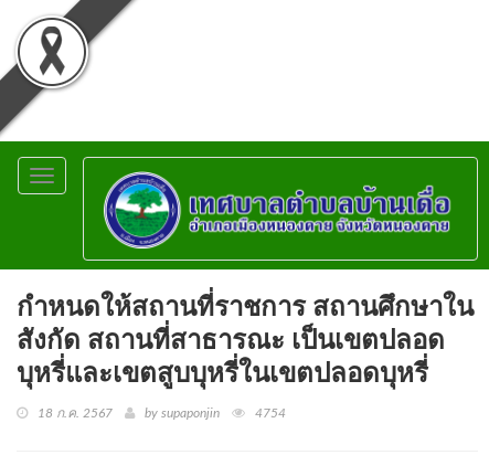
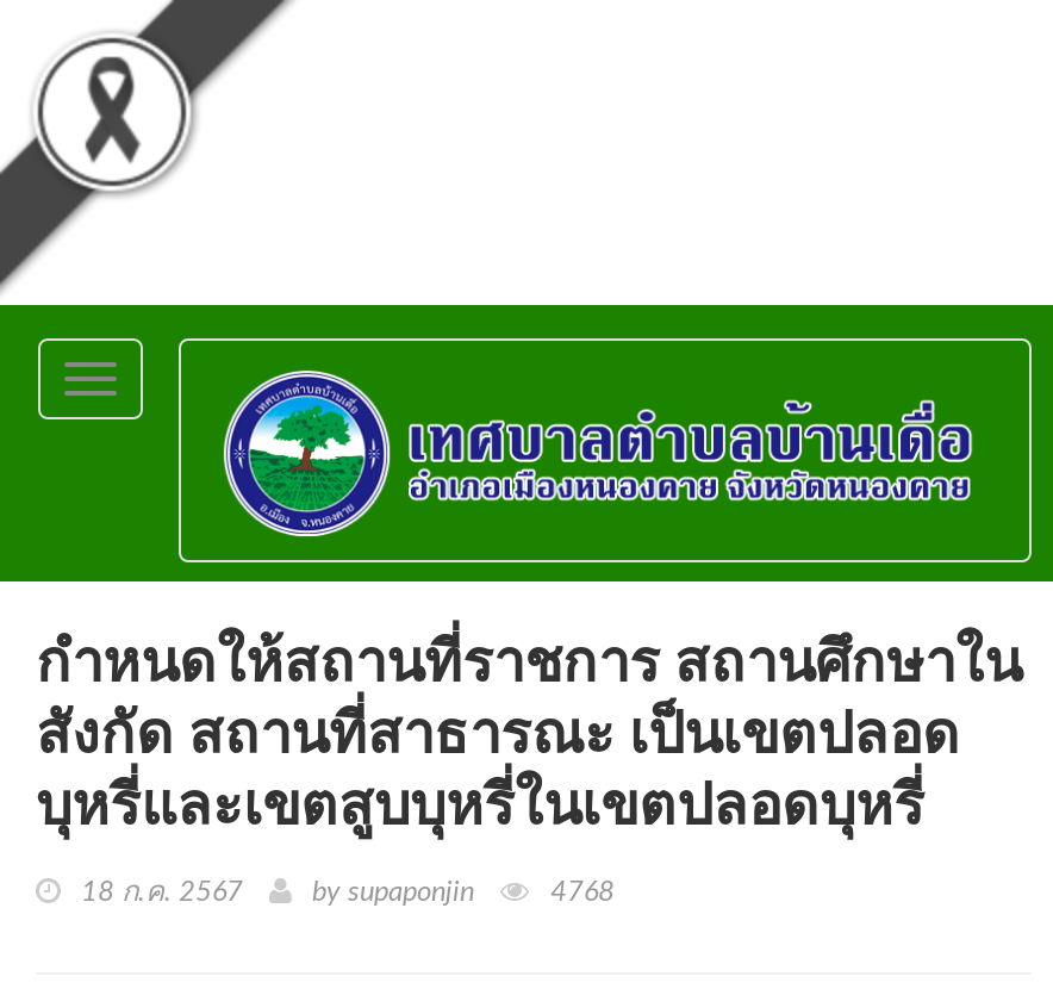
[255,407,286,420] 4754 -> [550,877,615,906] 4768

